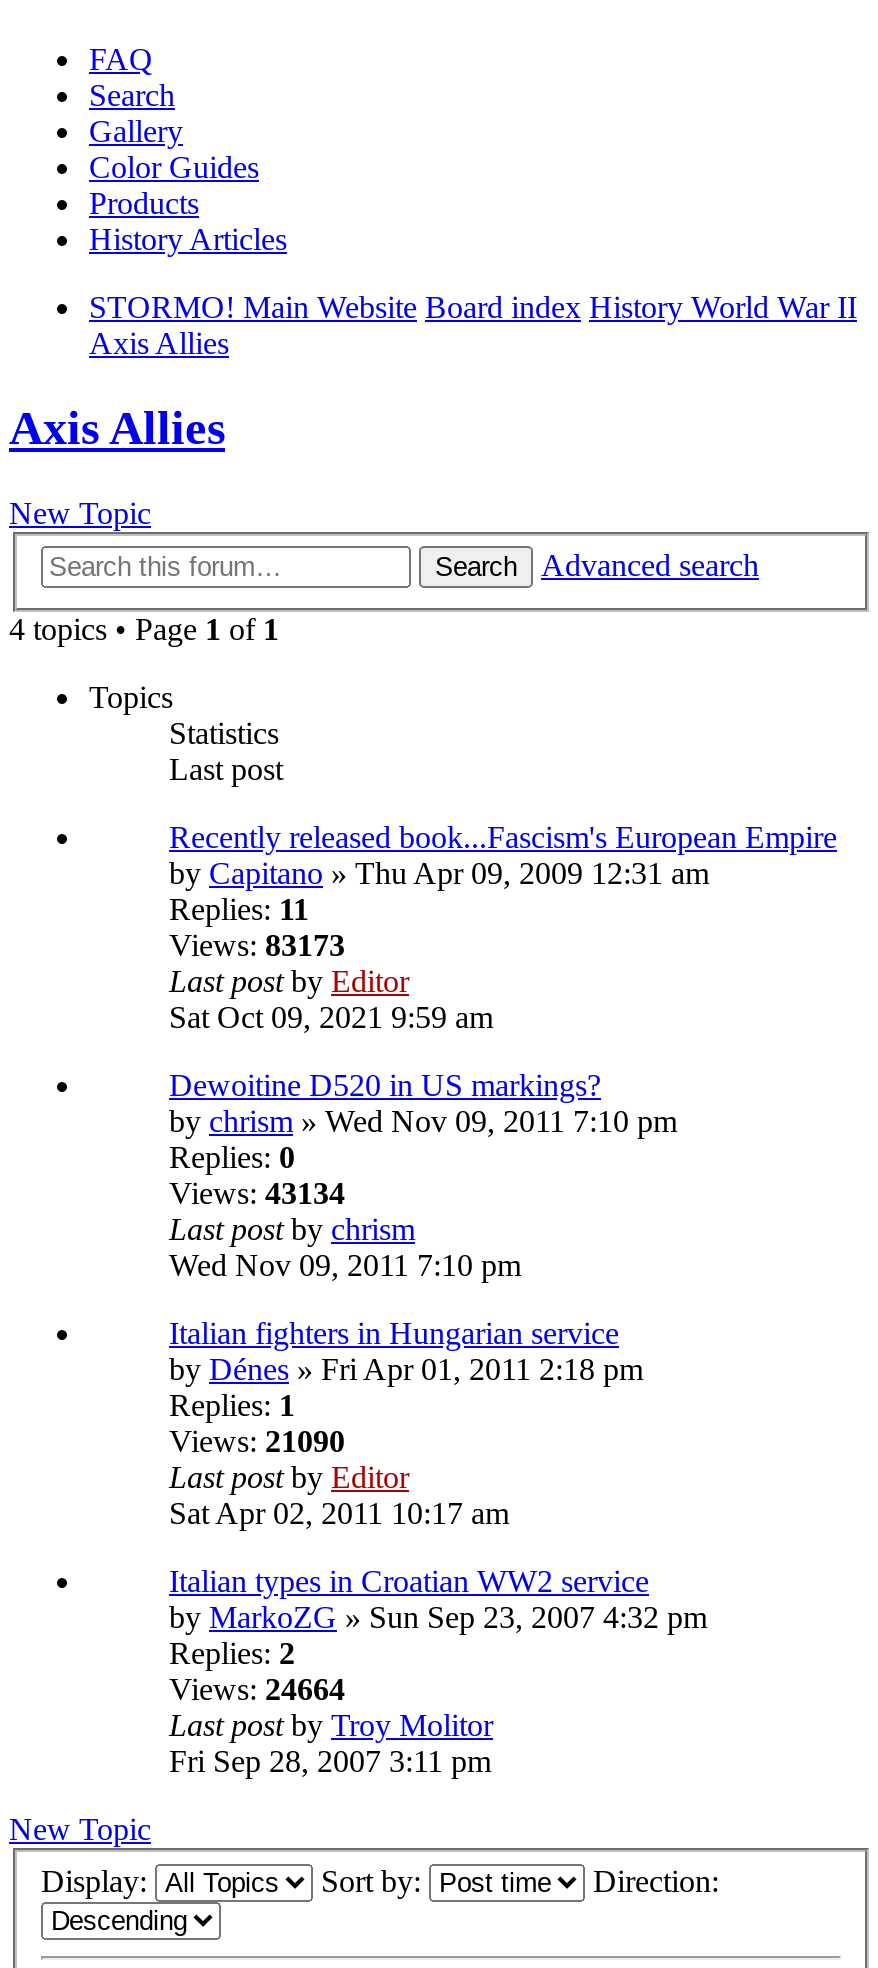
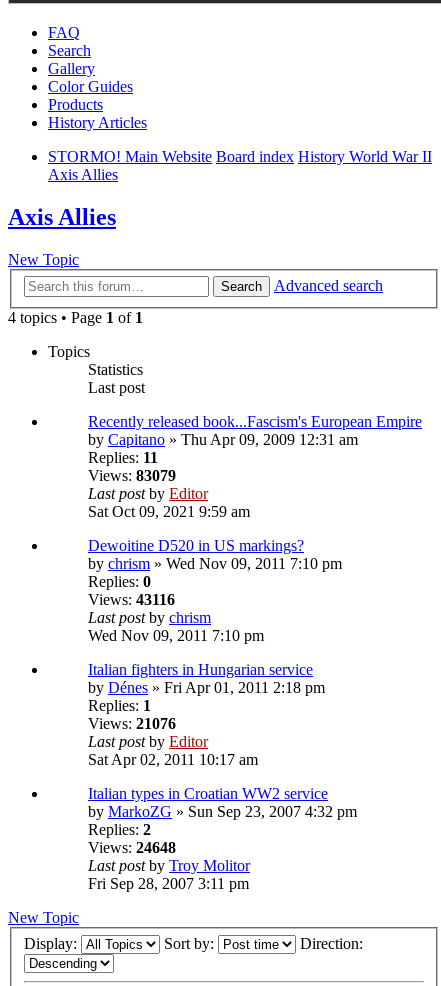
[169,929,345,963] Views: 83173 -> [88,467,176,484] Views: 83079
[169,1177,345,1211] Views: 43134 -> [88,591,175,608] Views: 43116
[169,1425,345,1459] Views: 21090 -> [88,715,176,732] Views: 21076
[169,1673,345,1707] Views: 24664 -> [88,839,176,856] Views: 24648

